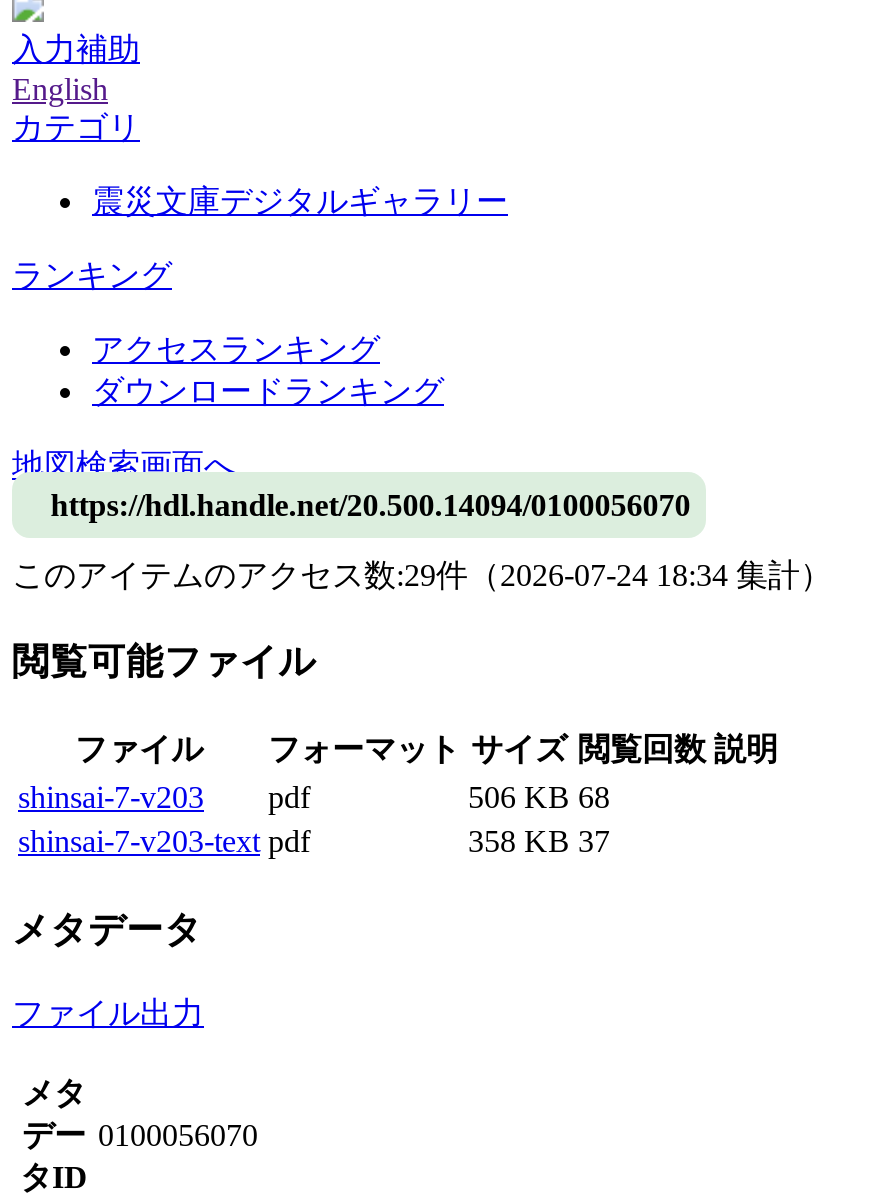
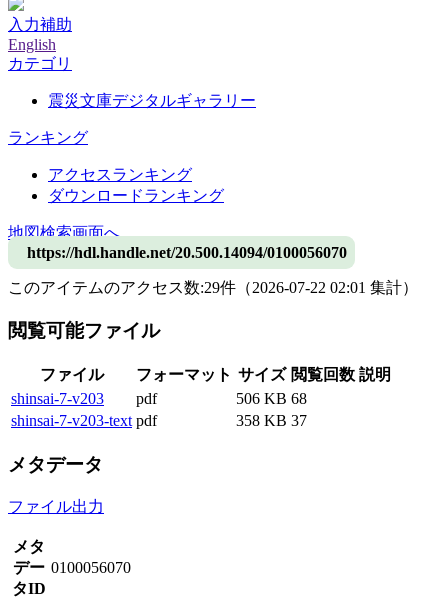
[12,558,832,592] このアイテムのアクセス数:29件（2026-07-24 18:34 集計） -> [8,279,418,296] このアイテムのアクセス数:29件（2026-07-22 02:01 集計）

